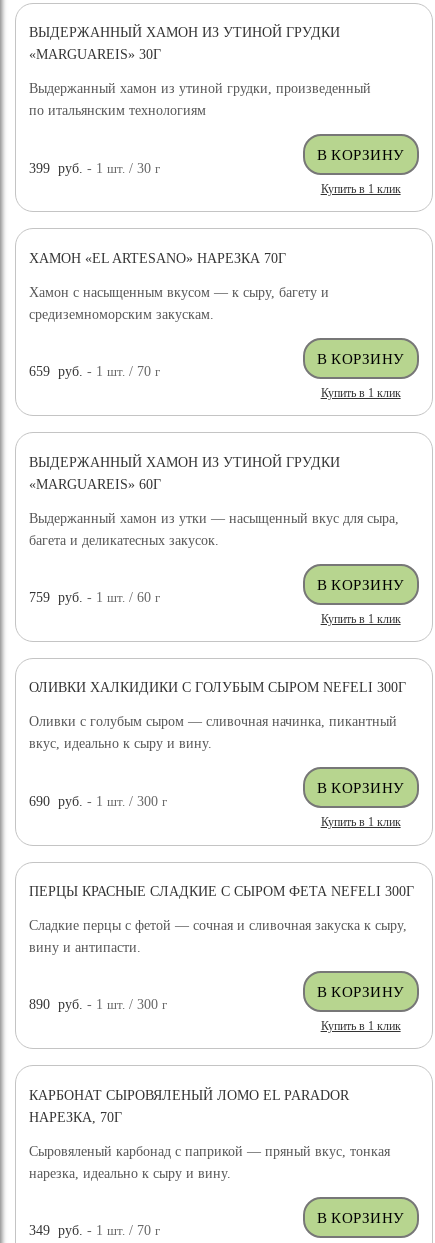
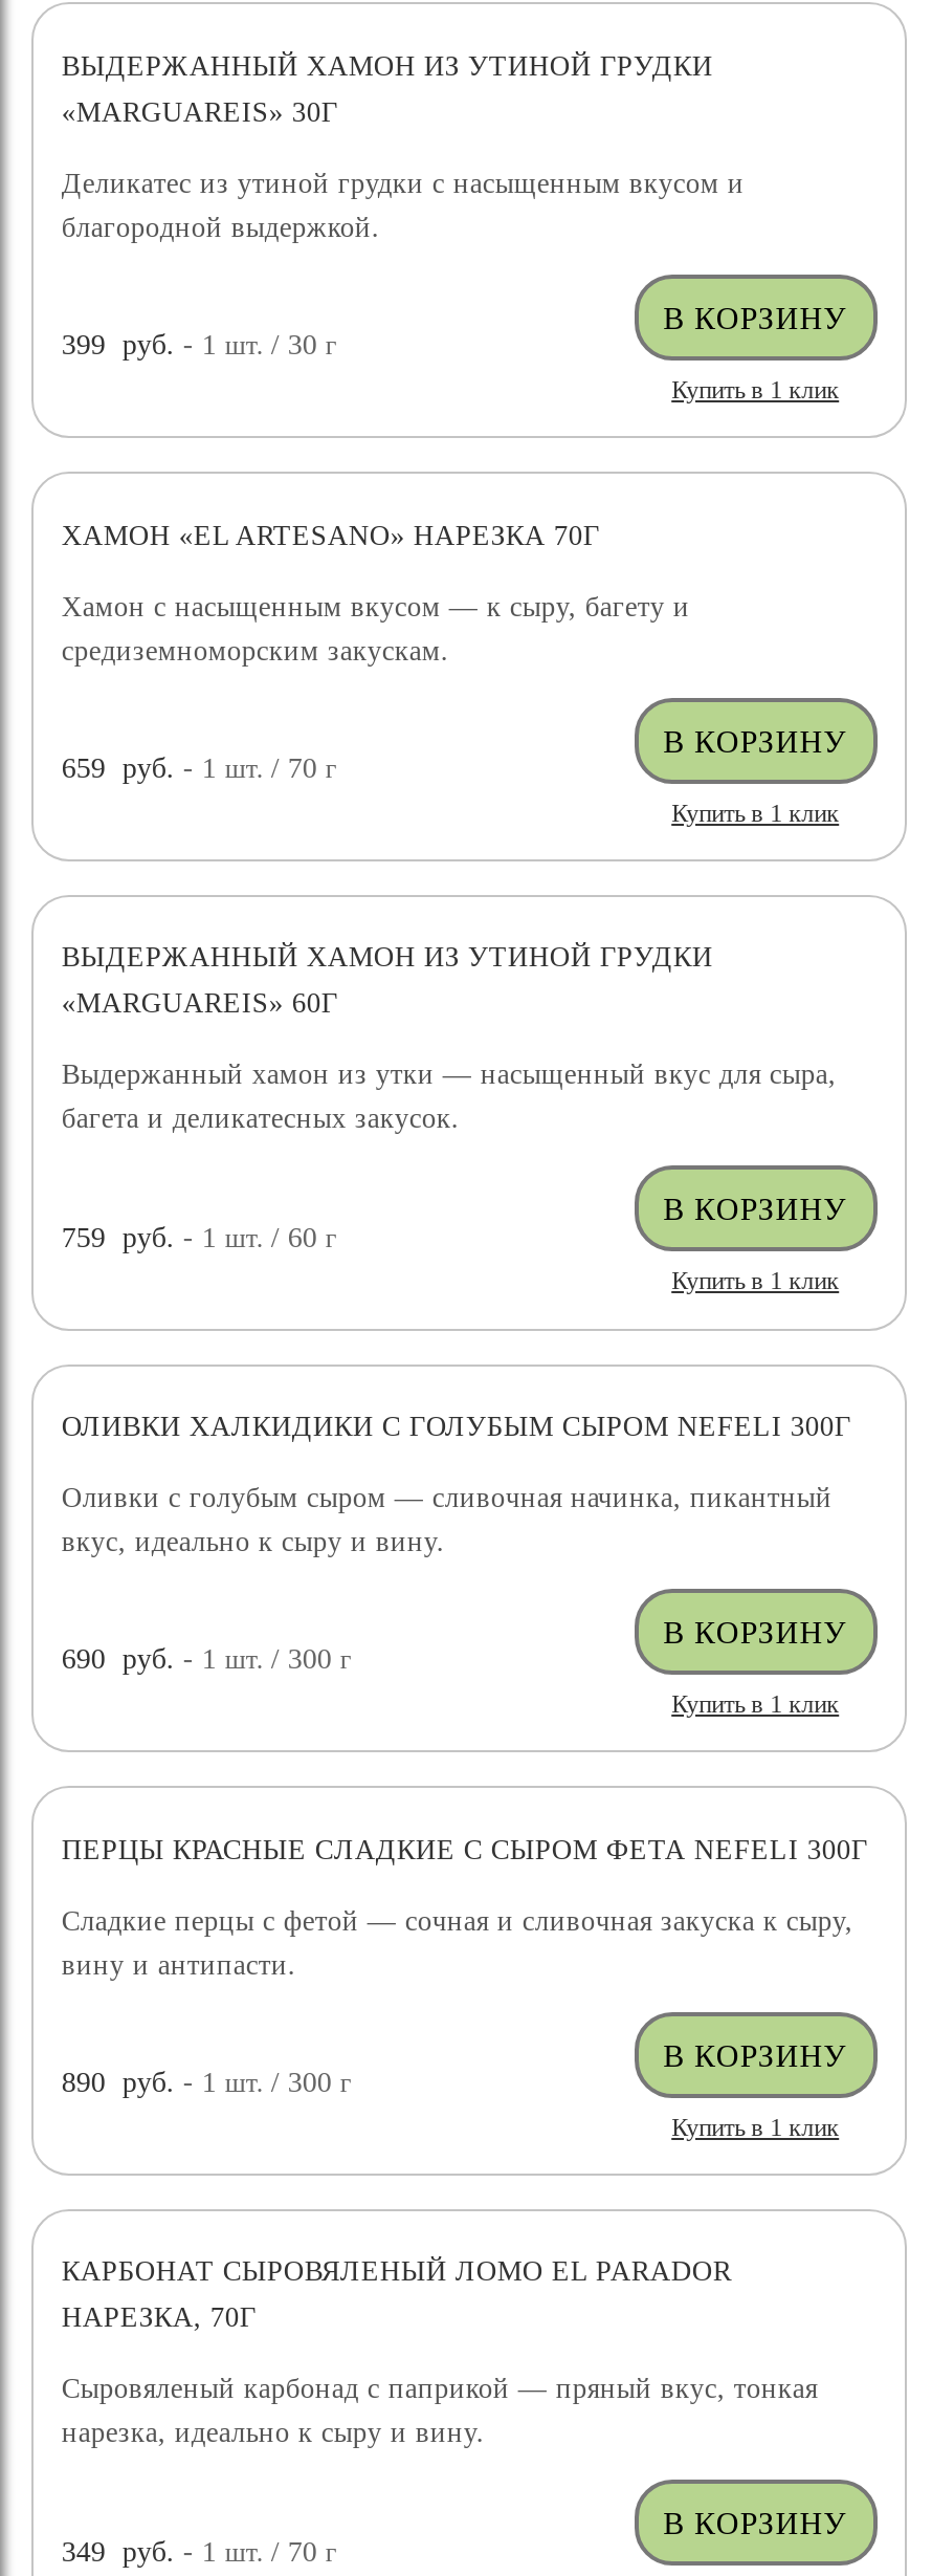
[29,81,371,118] Выдержанный хамон из утиной грудки, произведенный | по итальянским технологиям -> [62,167,744,242] Деликатес из утиной грудки с насыщенным вкусом и | благородной выдержкой.

